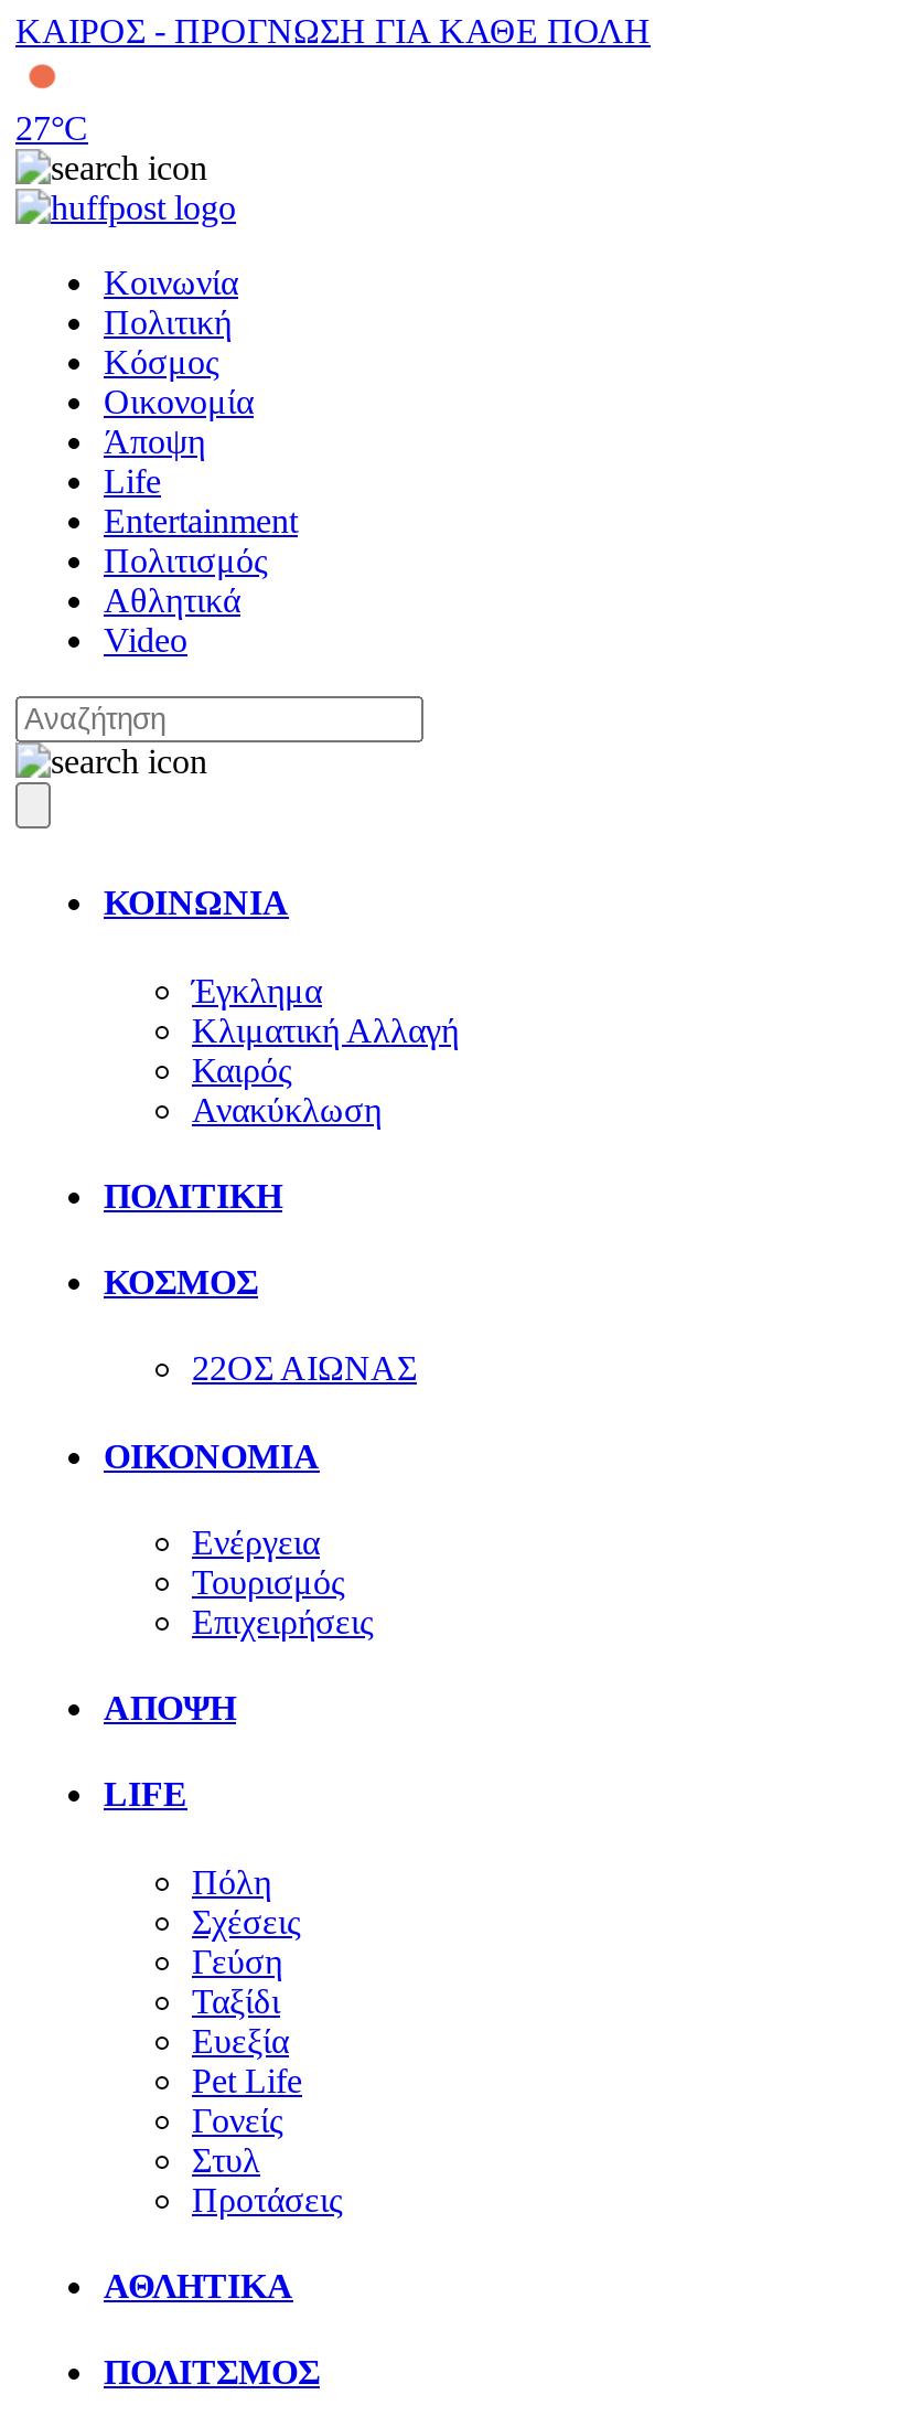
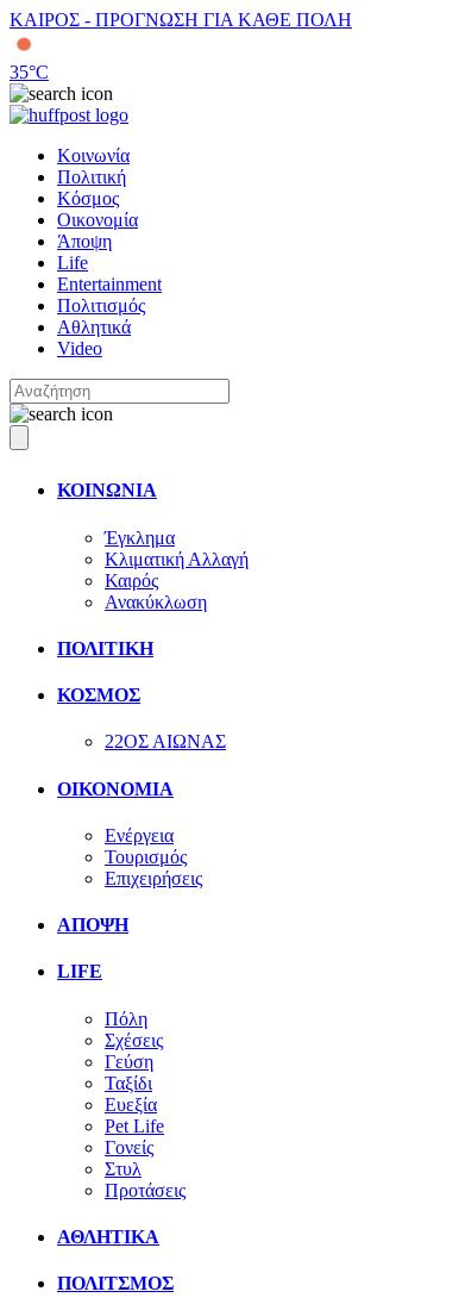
[15,109,88,147] 27°C -> [10,62,49,82] 35°C

